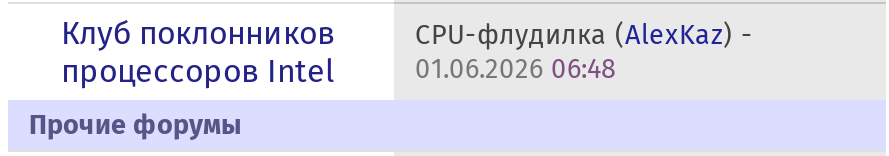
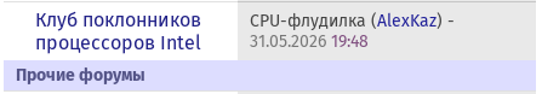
[415,52,617,86] 01.06.2026 06:48 -> [250,31,369,52] 31.05.2026 19:48

